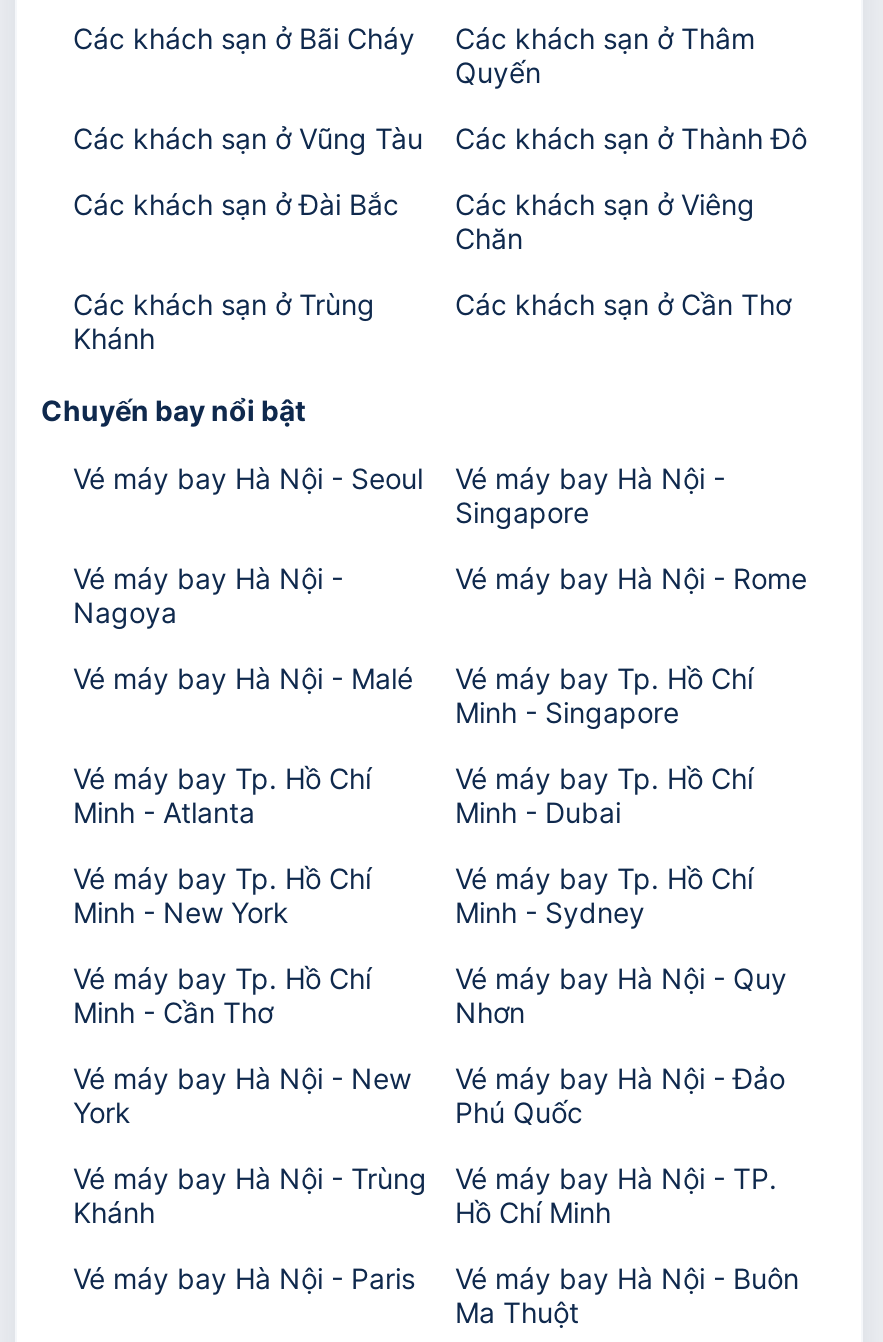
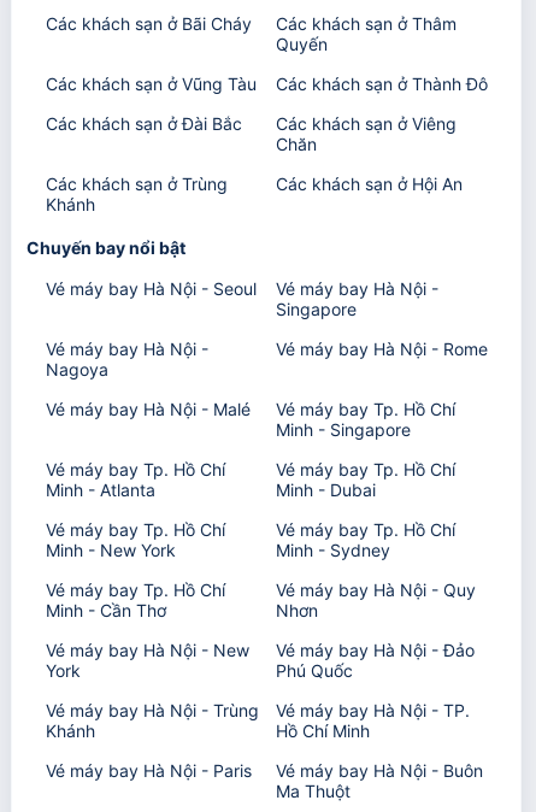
[455,287,791,321] Các khách sạn ở Cần Thơ -> [276,173,463,194] Các khách sạn ở Hội An

